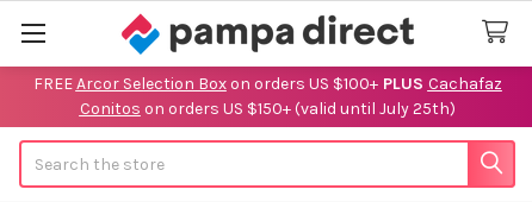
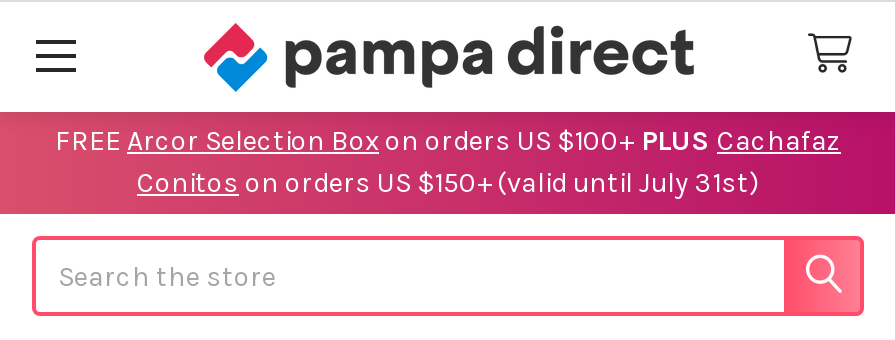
[79,99,455,119] Conitos on orders US $150+ (valid until July 25th) -> [137,166,759,200] Conitos on orders US $150+ (valid until July 31st)

